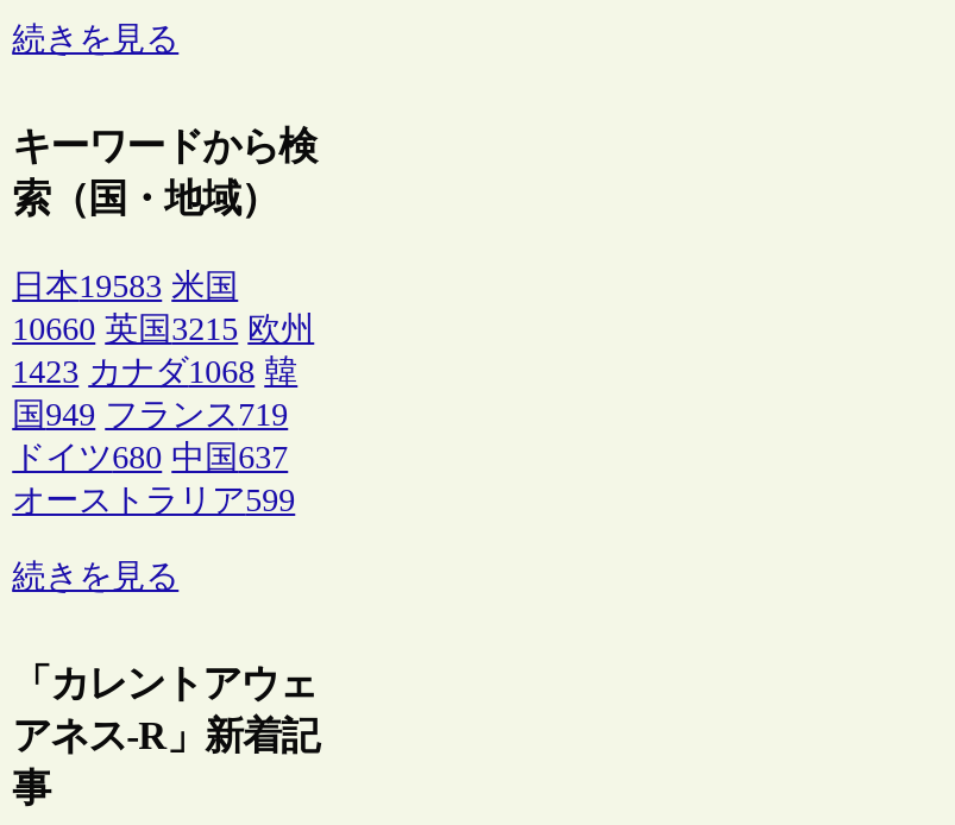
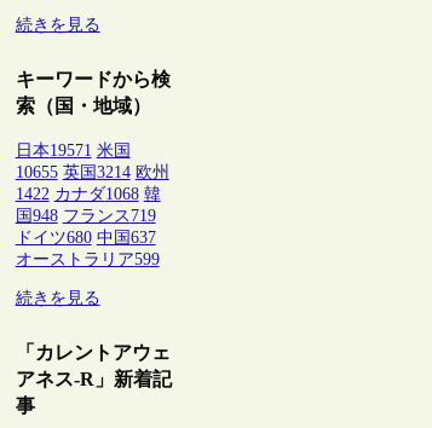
[12,268,238,304] 日本19583 米国 -> [15,141,130,159] 日本19571 米国
[12,311,314,347] 10660 英国3215 欧州 -> [15,163,169,181] 10655 英国3214 欧州
[12,354,298,389] 1423 カナダ1068 韓 -> [15,185,160,203] 1422 カナダ1068 韓
[12,397,288,432] 国949 フランス719 -> [15,207,156,225] 国948 フランス719

